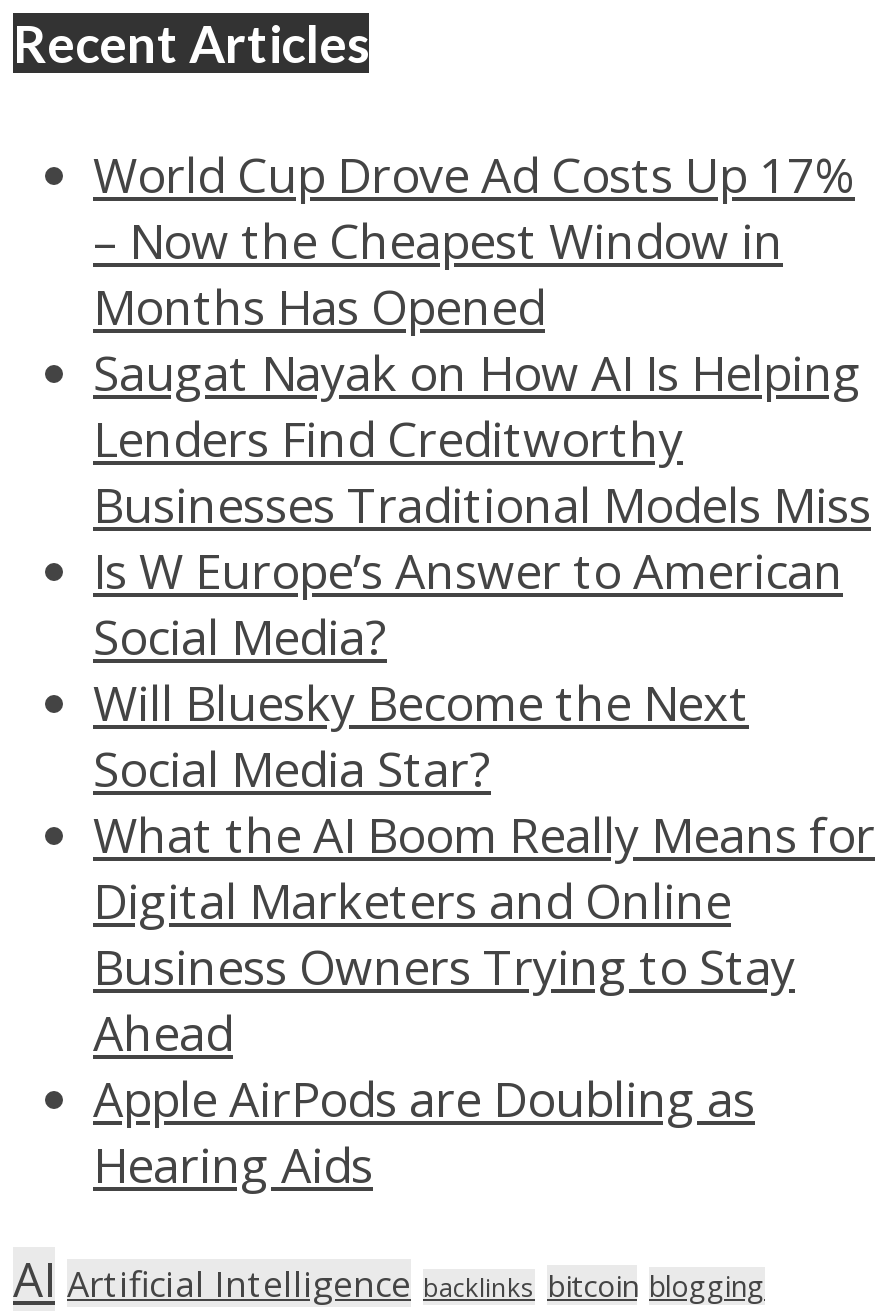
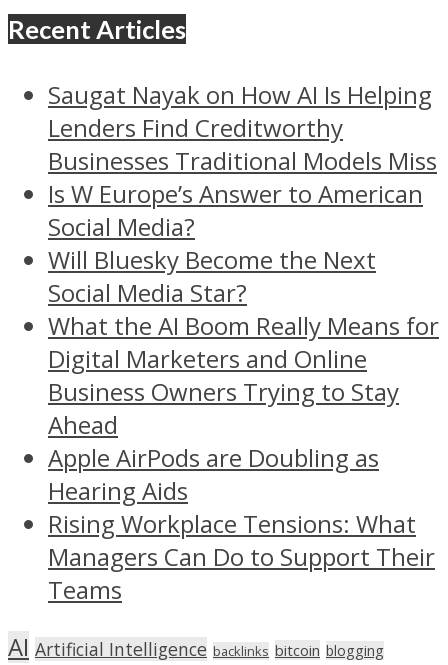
[93,140,855,338] World Cup Drove Ad Costs Up 17% | – Now the Cheapest Window in | Months Has Opened -> none
moved [93,338,875,1196] -> [48,78,439,507]: Saugat Nayak on How AI Is Helping | Lenders Find Creditworthy | Businesses Traditional Models Miss | ... | Apple AirPods are Doubling as | Hearing Aids
none -> [48,507,435,606] Rising Workplace Tensions: What | Managers Can Do to Support Their | Teams

